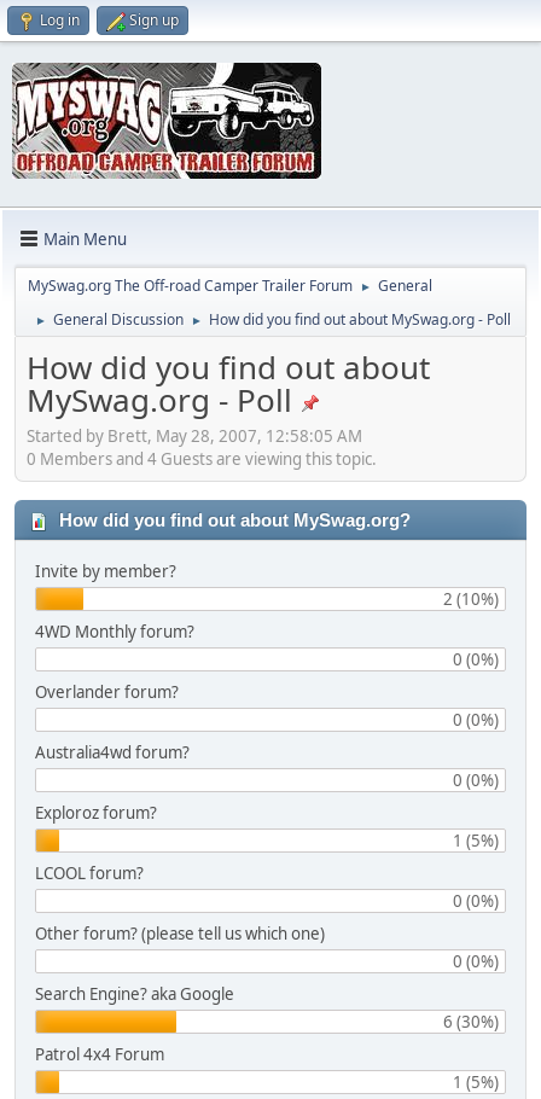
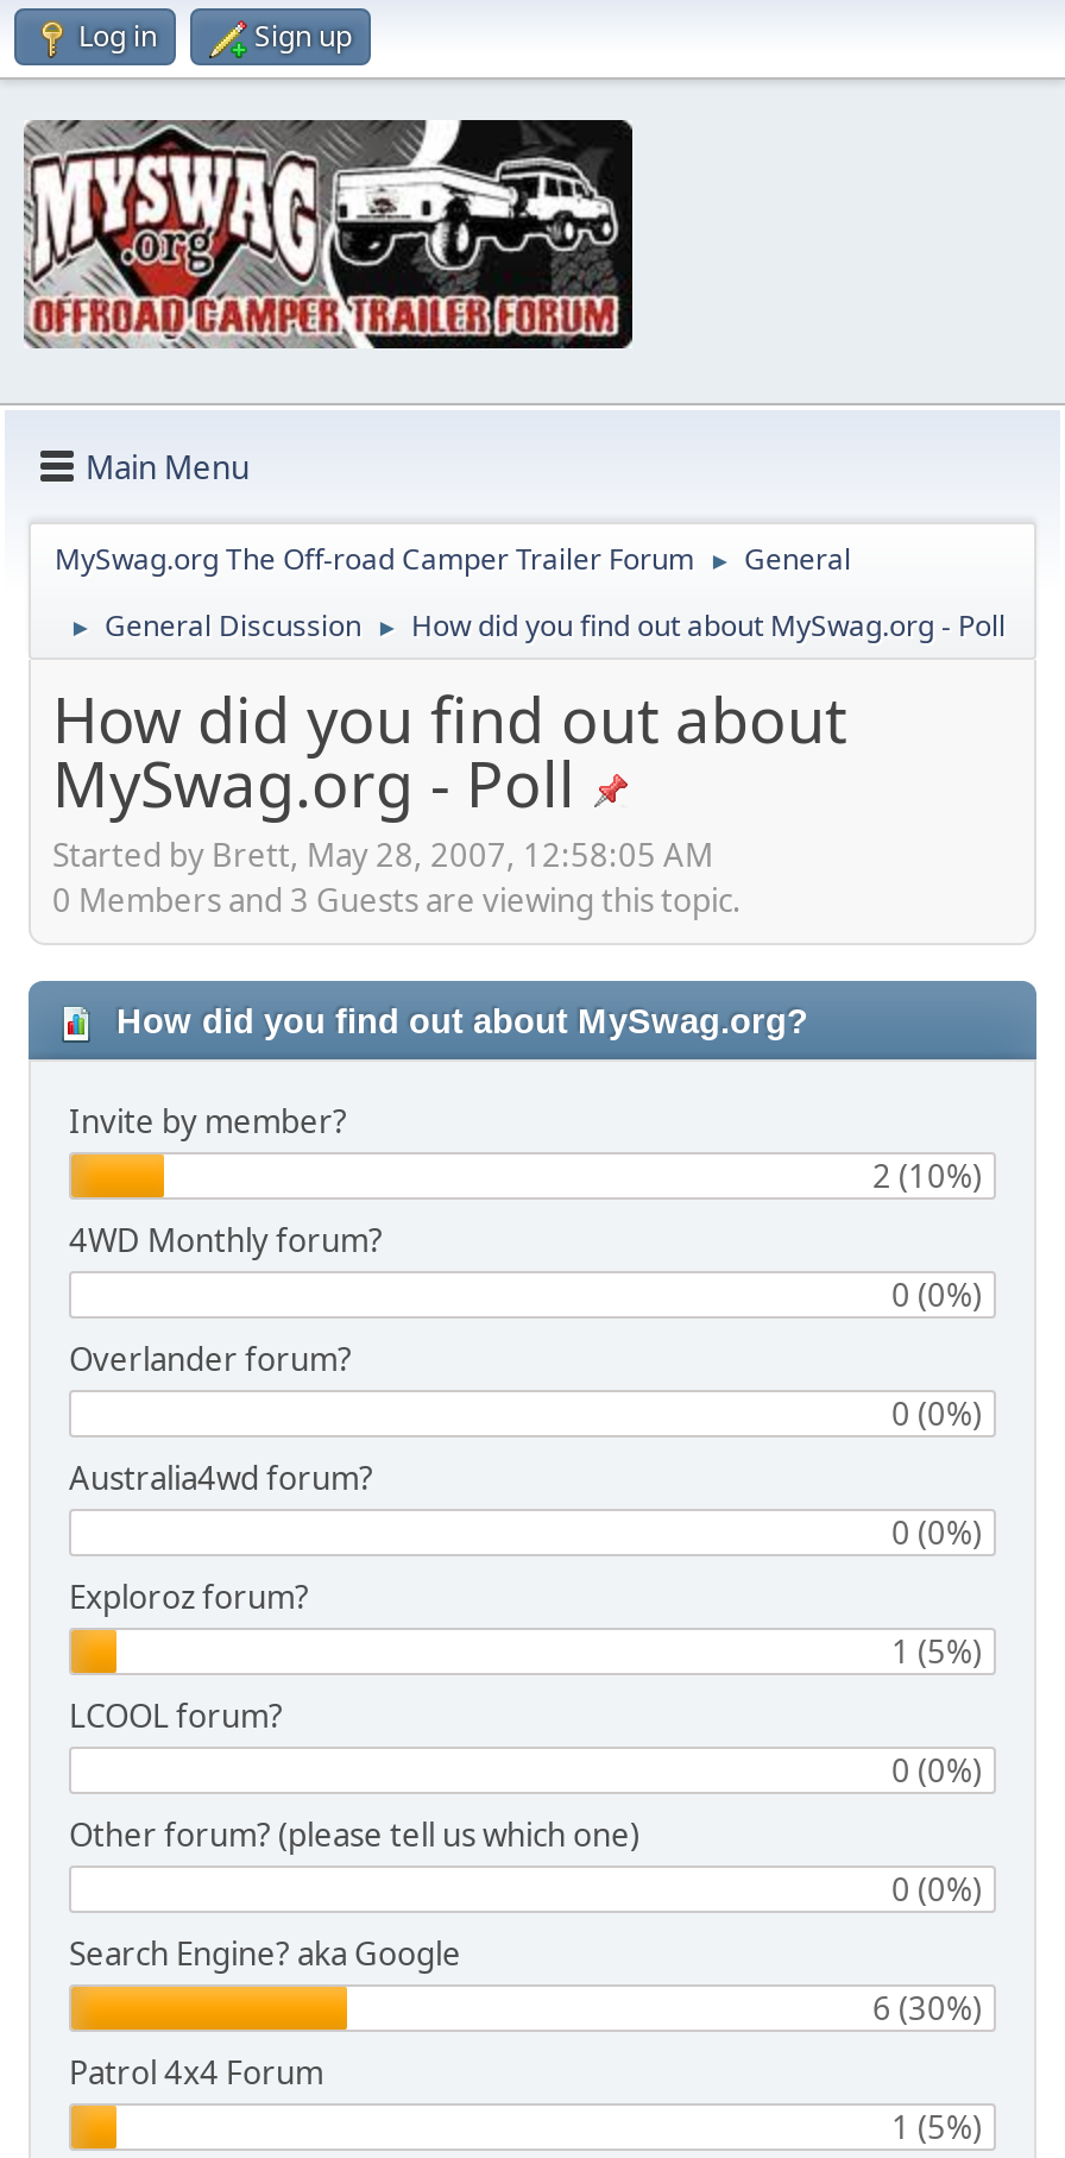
[27,447,377,469] 0 Members and 4 Guests are viewing this topic. -> [52,877,742,920] 0 Members and 3 Guests are viewing this topic.

